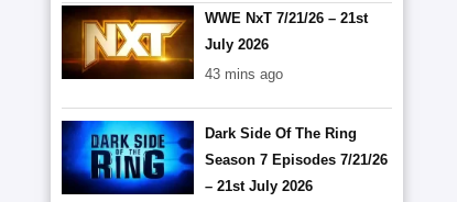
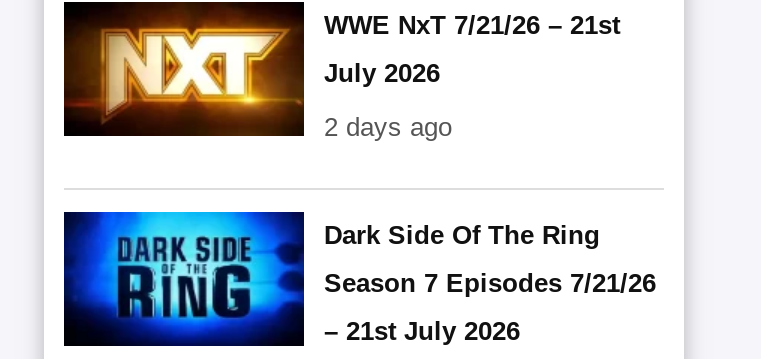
[205,66,283,82] 43 mins ago -> [324,112,452,142] 2 days ago

